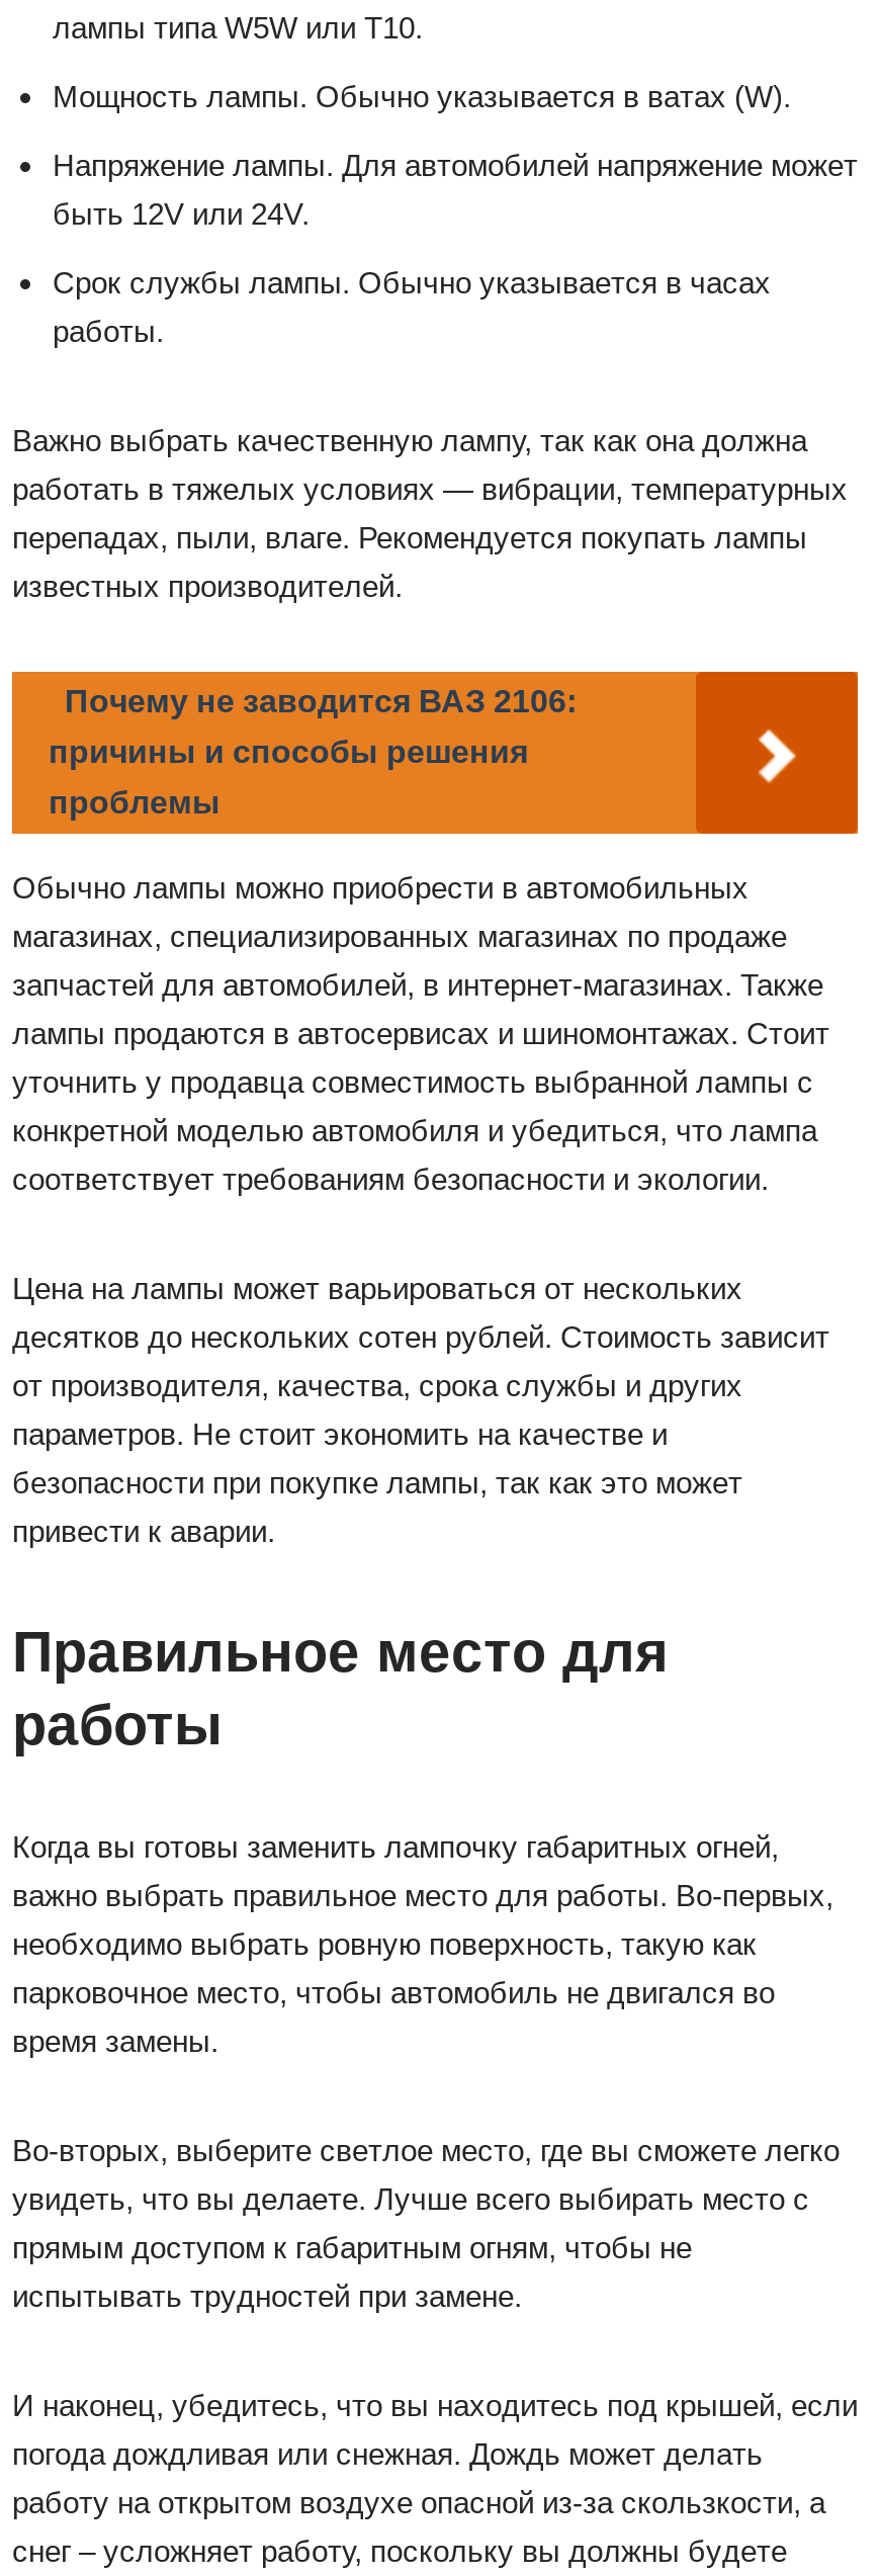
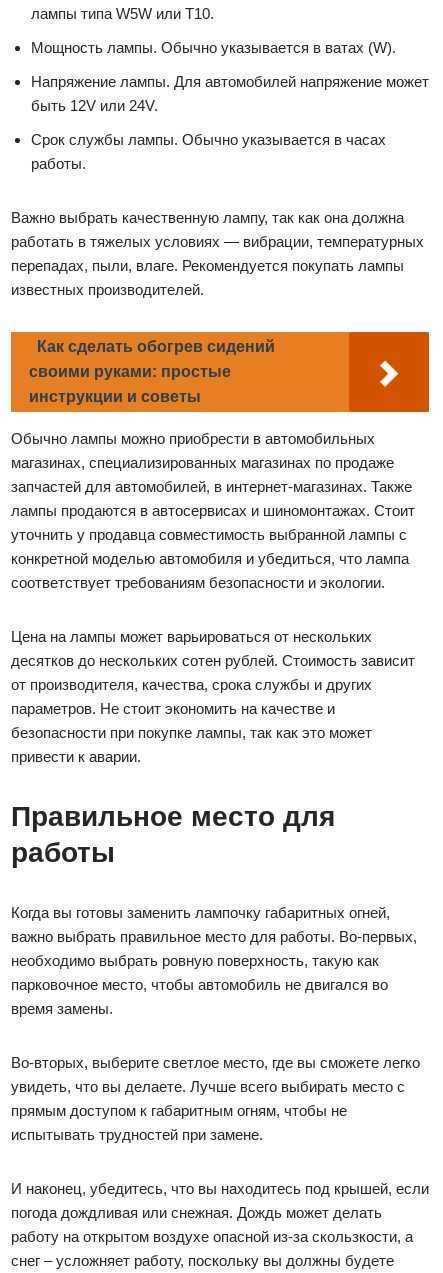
[65,684,577,718] Почему не заводится ВАЗ 2106: -> [37,338,275,355] Как сделать обогрев сидений
[49,734,528,769] причины и способы решения -> [29,363,231,380] своими руками: простые
[49,785,221,819] проблемы -> [29,388,201,405] инструкции и советы

